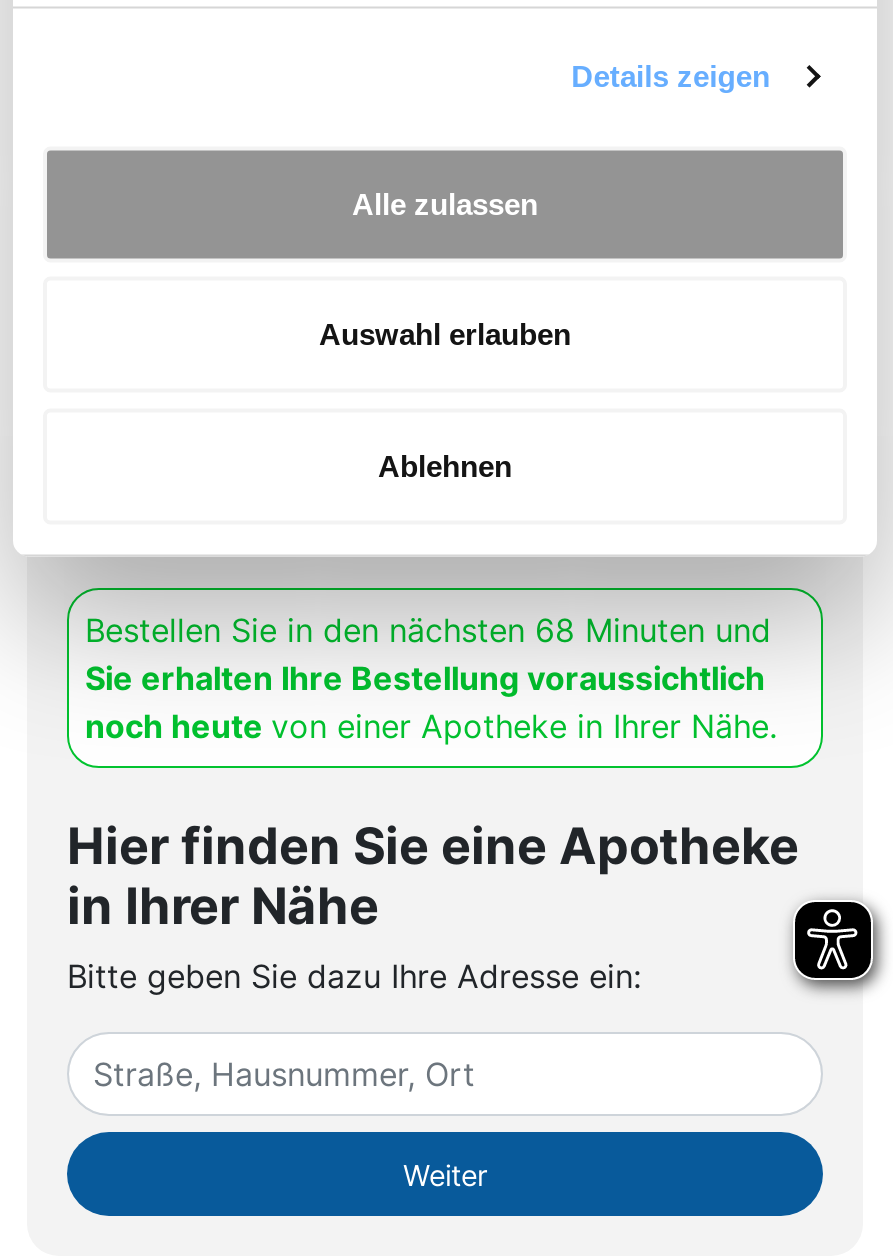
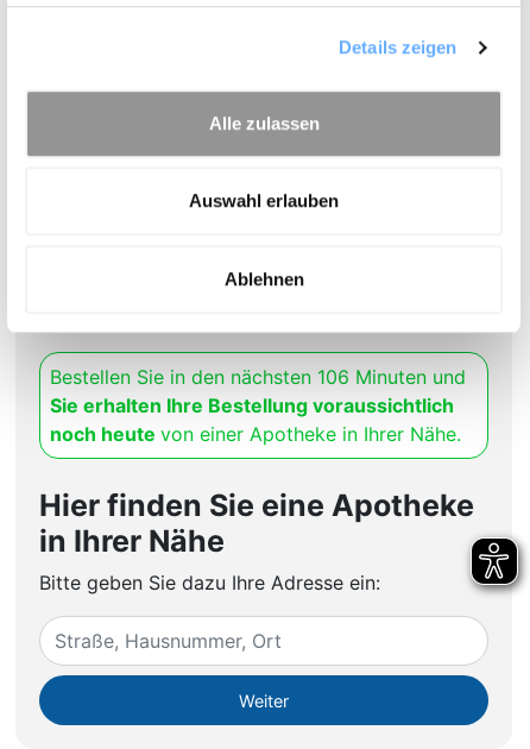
[85,610,771,650] Bestellen Sie in den nächsten 68 Minuten und -> [50,365,466,389] Bestellen Sie in den nächsten 106 Minuten und

